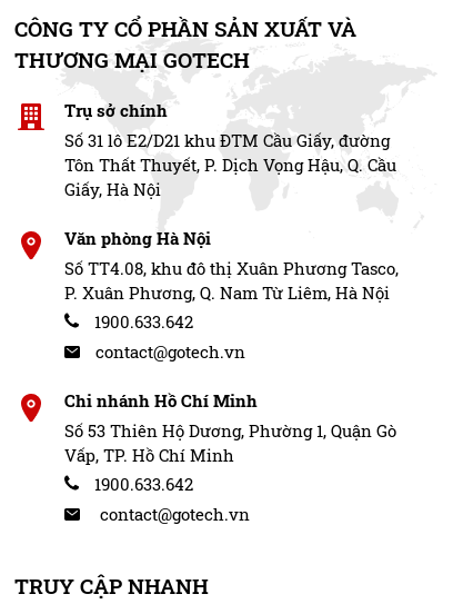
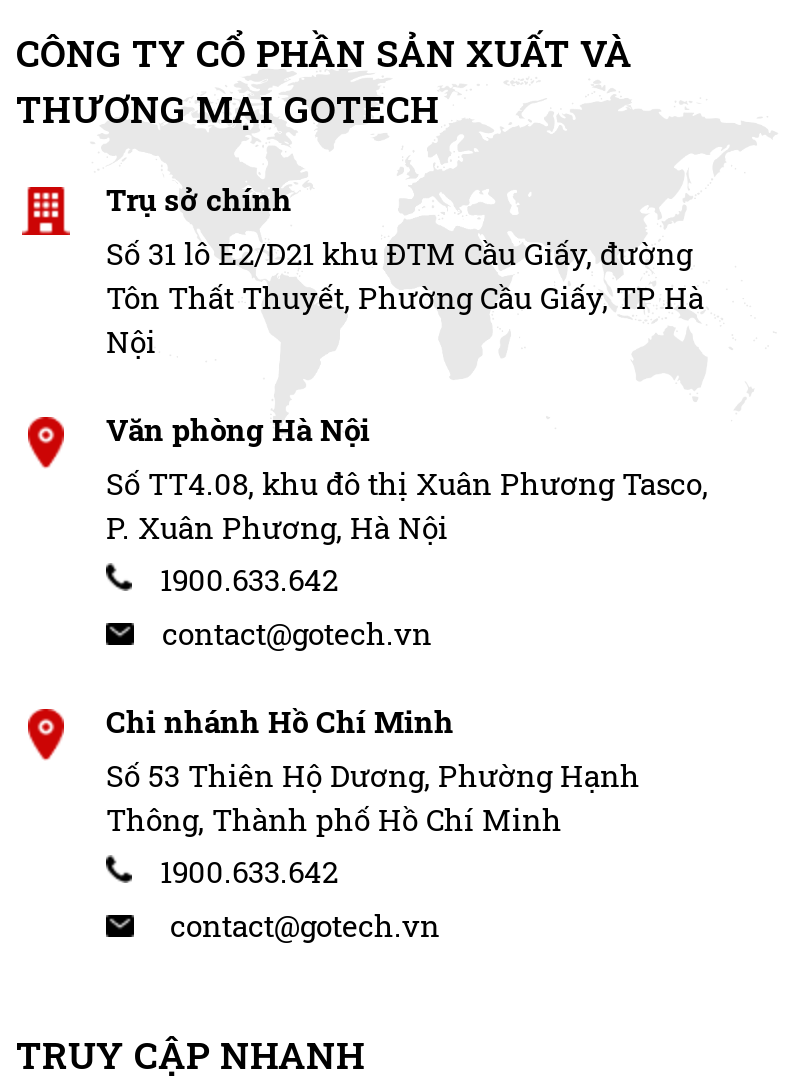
[64,153,396,200] Tôn Thất Thuyết, P. Dịch Vọng Hậu, Q. Cầu | Giấy, Hà Nội -> [106,276,704,360] Tôn Thất Thuyết, Phường Cầu Giấy, TP Hà | Nội
[64,281,390,303] P. Xuân Phương, Q. Nam Từ Liêm, Hà Nội -> [106,506,448,546] P. Xuân Phương, Hà Nội
[64,419,396,466] Số 53 Thiên Hộ Dương, Phường 1, Quận Gò | Vấp, TP. Hồ Chí Minh -> [106,754,640,838] Số 53 Thiên Hộ Dương, Phường Hạnh | Thông, Thành phố Hồ Chí Minh

